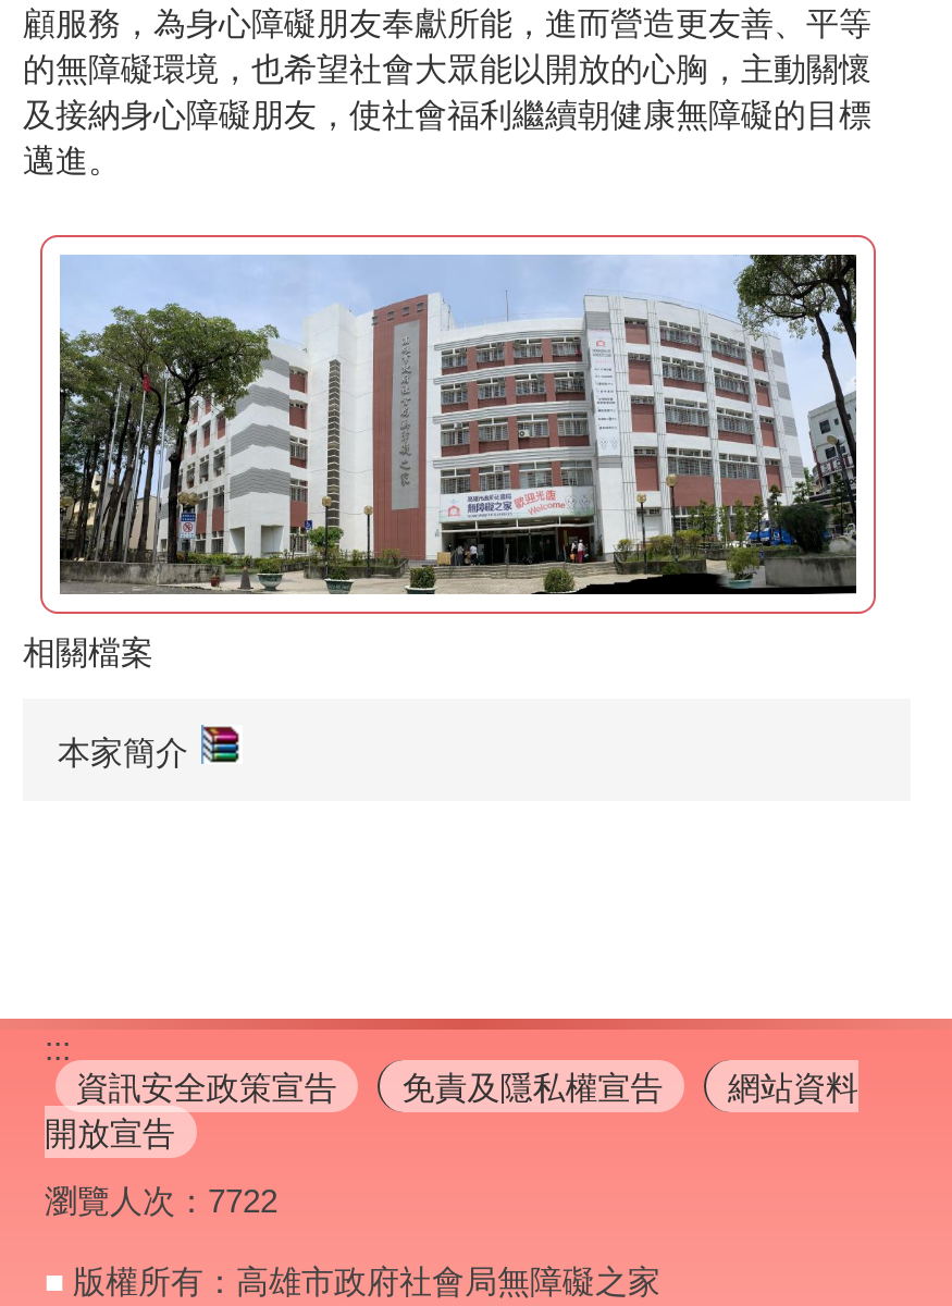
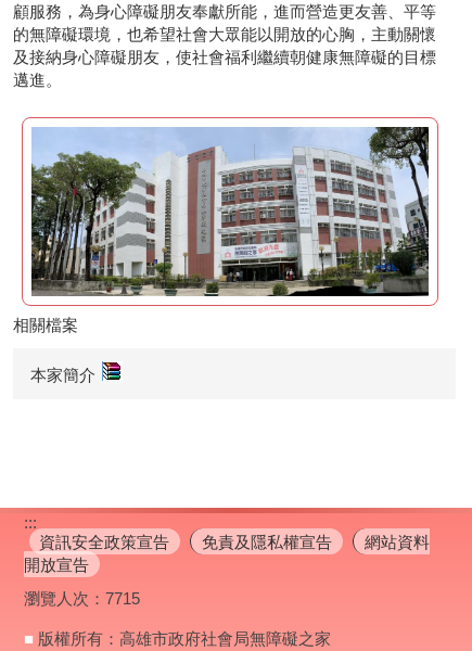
[45,1181,277,1218] 瀏覽人次：7722 -> [24,589,140,607] 瀏覽人次：7715

